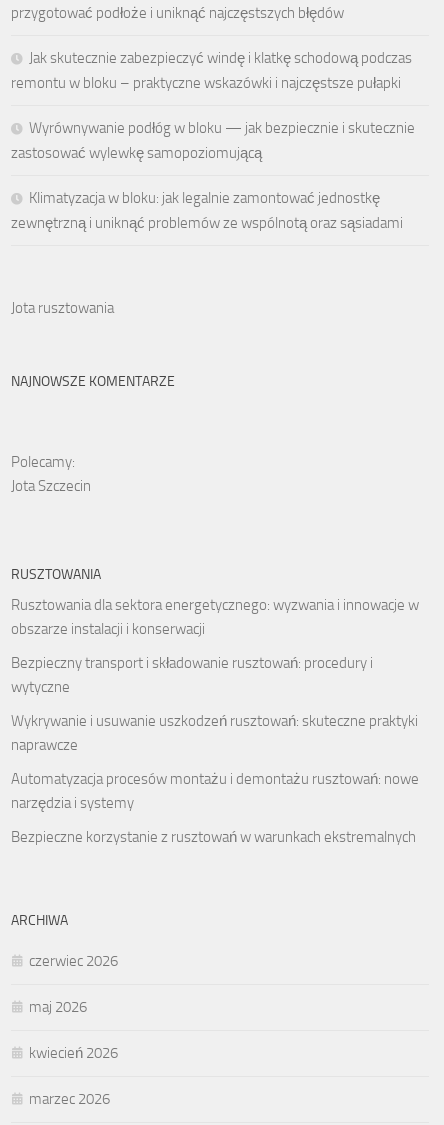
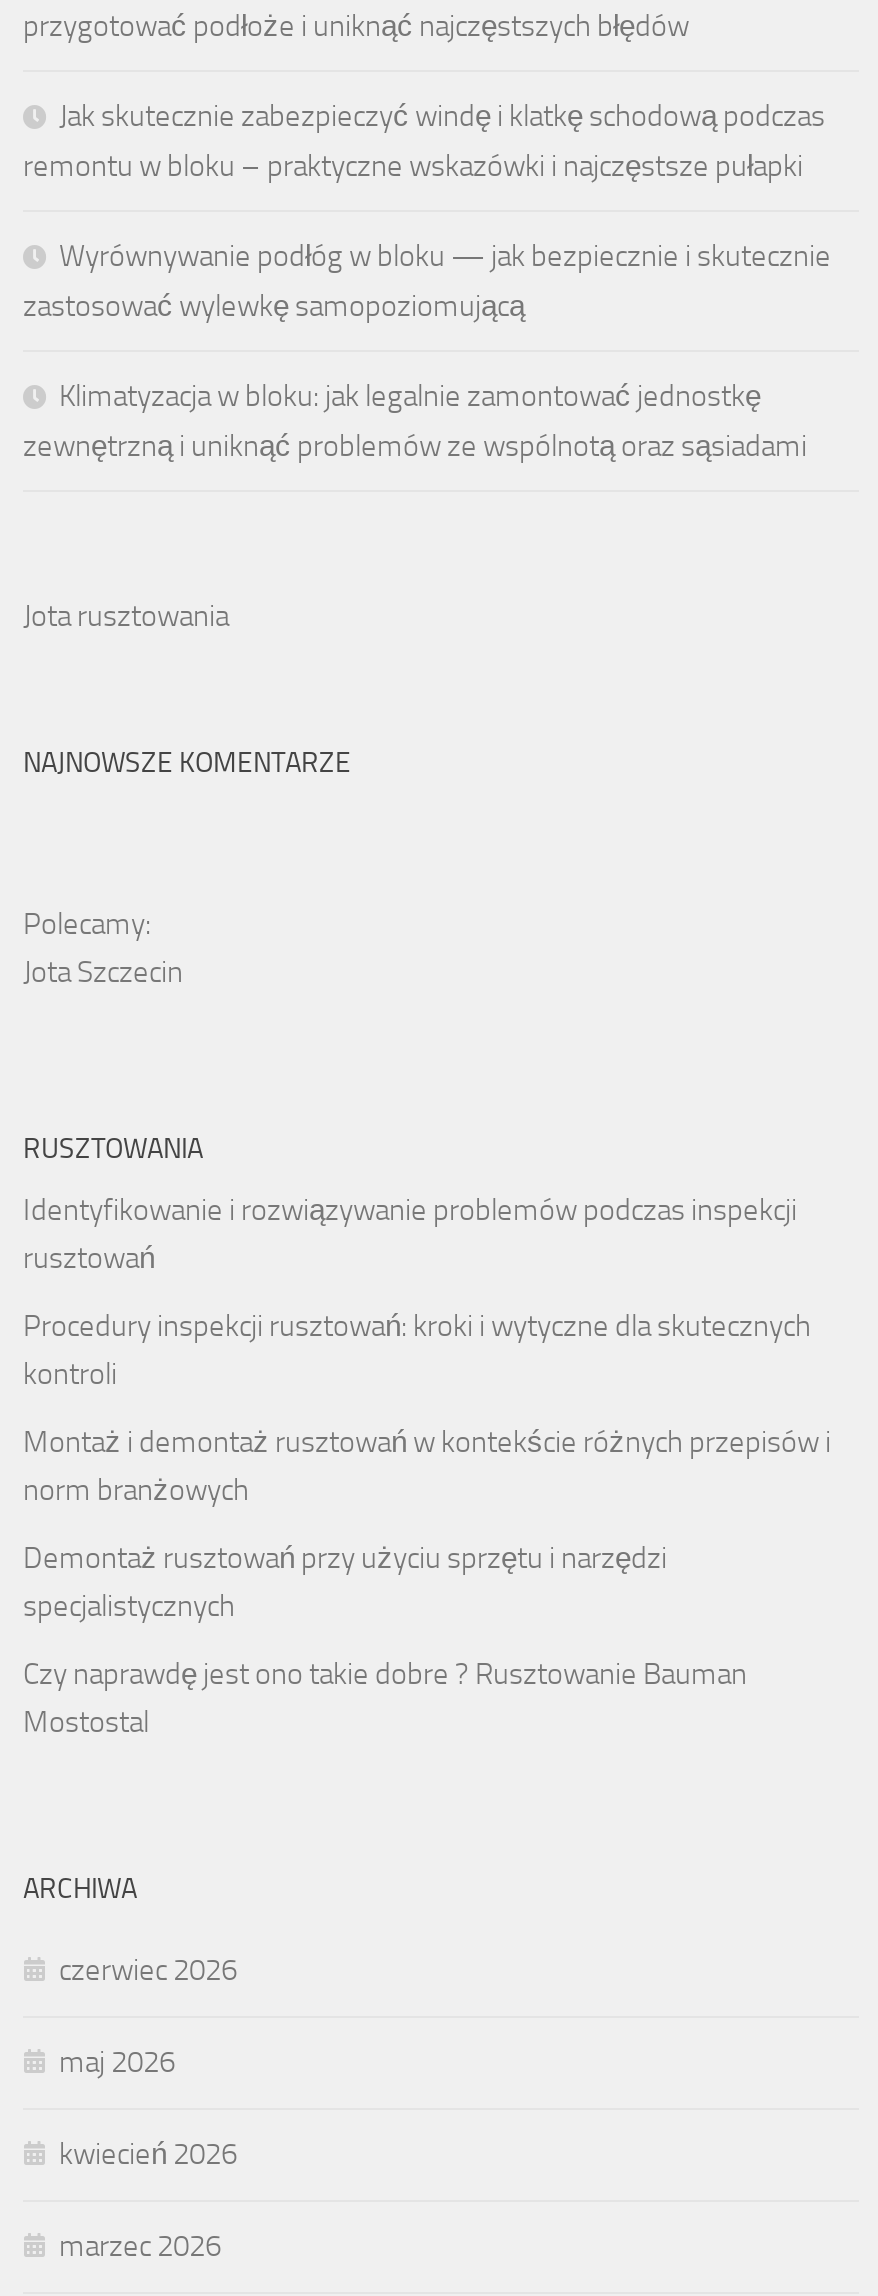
[11,596,419,638] Rusztowania dla sektora energetycznego: wyzwania i innowacje w | obszarze instalacji i konserwacji -> [23,1193,797,1277] Identyfikowanie i rozwiązywanie problemów podczas inspekcji | rusztowań
[11,654,373,696] Bezpieczny transport i składowanie rusztowań: procedury i | wytyczne -> [23,1309,811,1393] Procedury inspekcji rusztowań: kroki i wytyczne dla skutecznych | kontroli
[11,712,418,754] Wykrywanie i usuwanie uszkodzeń rusztowań: skuteczne praktyki | naprawcze -> [23,1425,831,1509] Montaż i demontaż rusztowań w kontekście różnych przepisów i | norm branżowych
[11,770,419,812] Automatyzacja procesów montażu i demontażu rusztowań: nowe | narzędzia i systemy -> [23,1541,667,1625] Demontaż rusztowań przy użyciu sprzętu i narzędzi | specjalistycznych
[11,828,416,846] Bezpieczne korzystanie z rusztowań w warunkach ekstremalnych -> [23,1657,747,1741] Czy naprawdę jest ono takie dobre ? Rusztowanie Bauman | Mostostal

